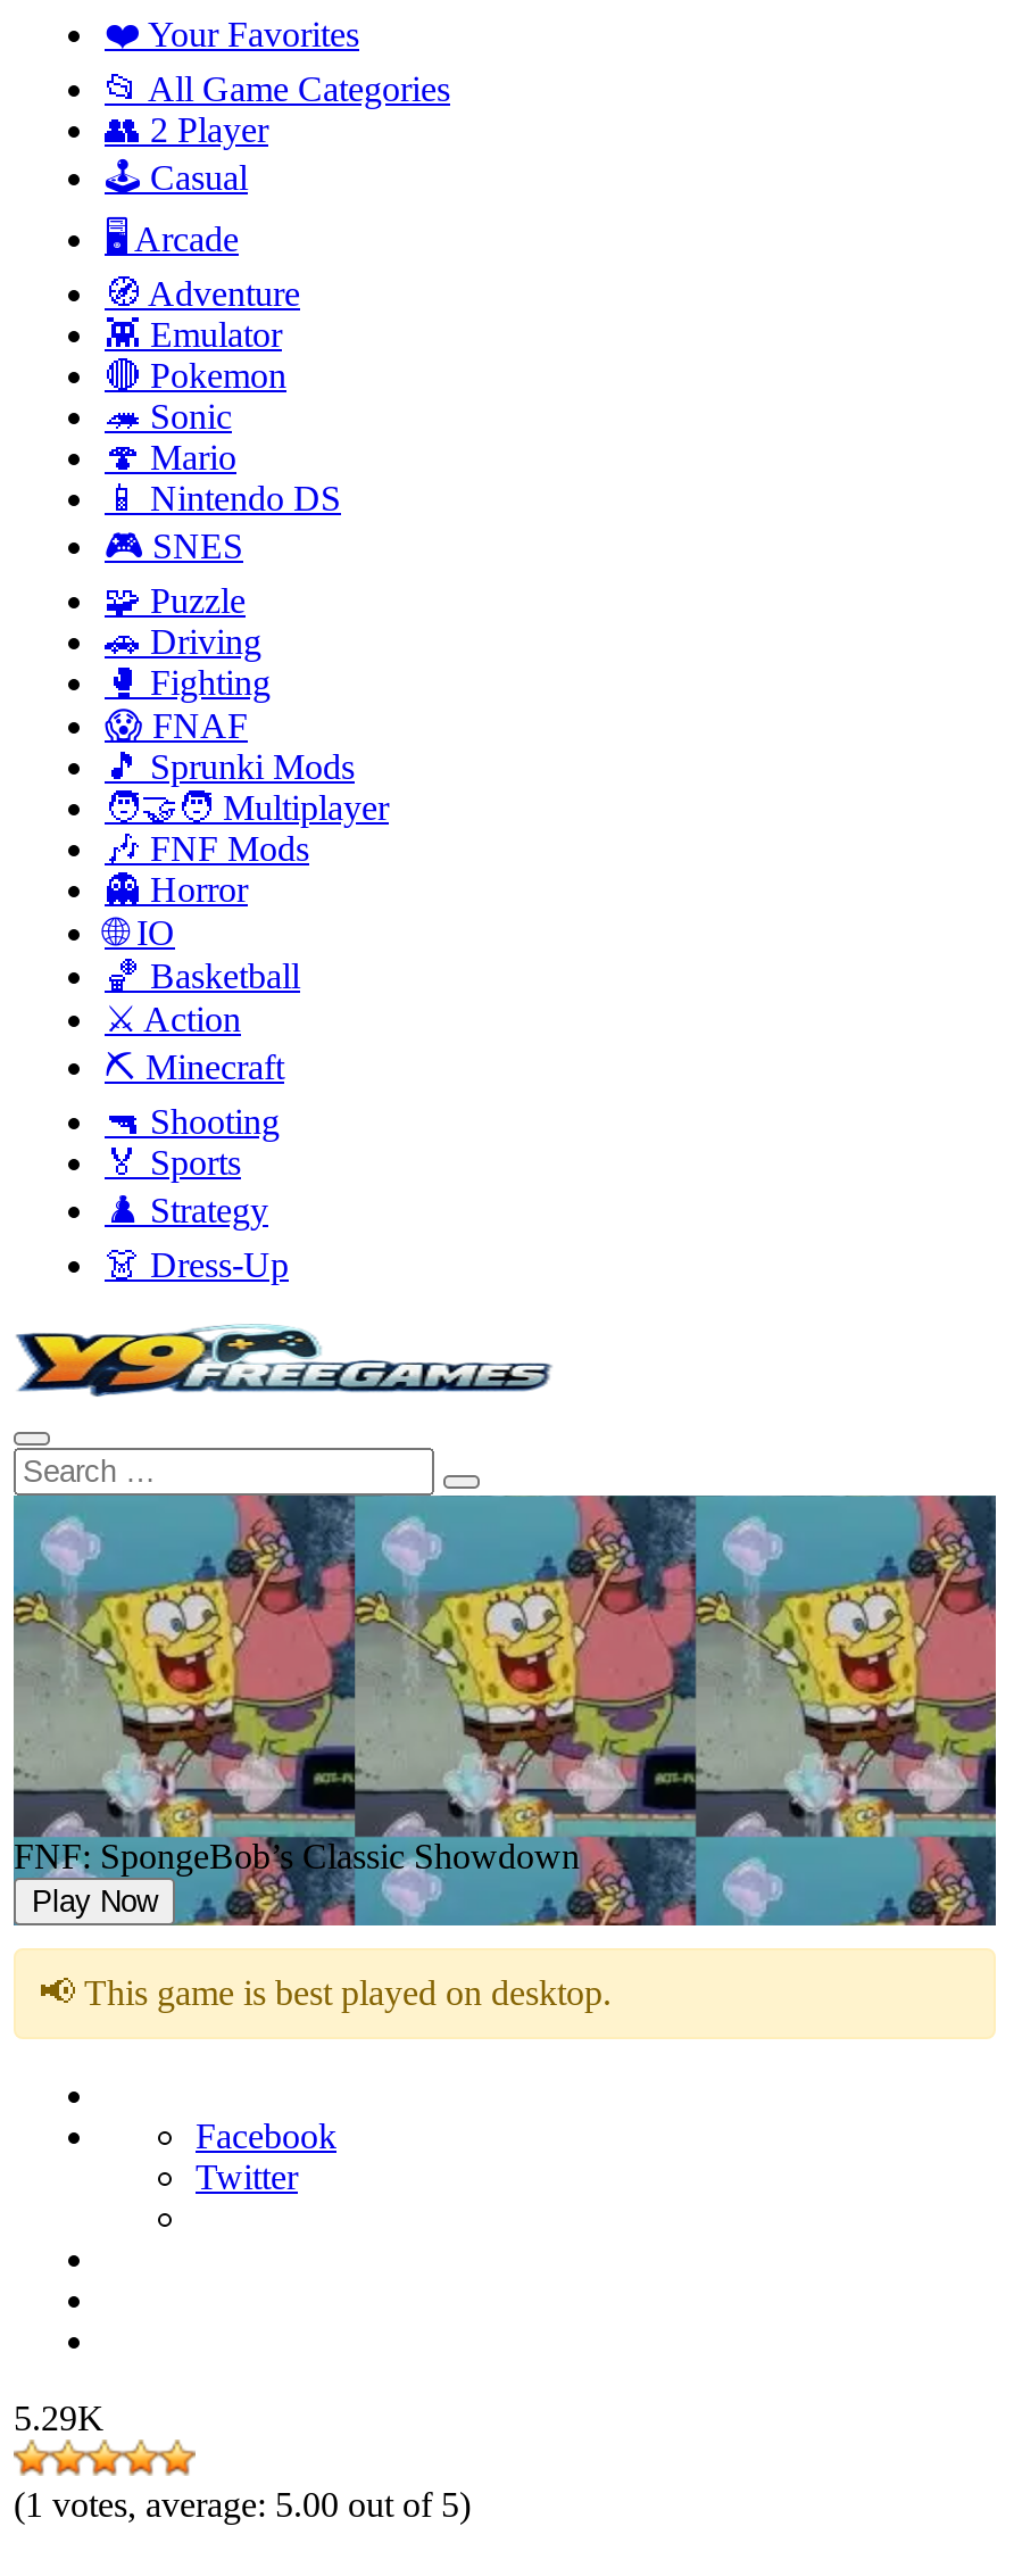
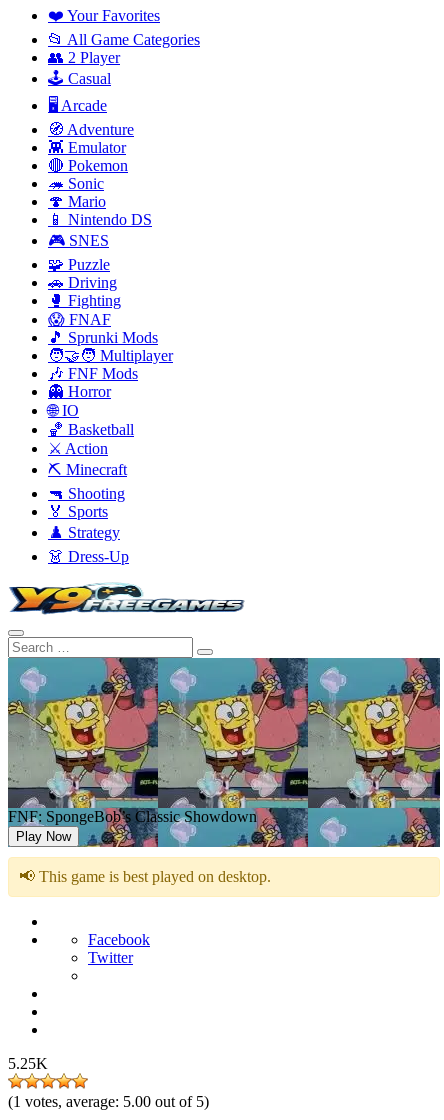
[14,2399,105,2437] 5.29K -> [8,1055,48,1072] 5.25K

